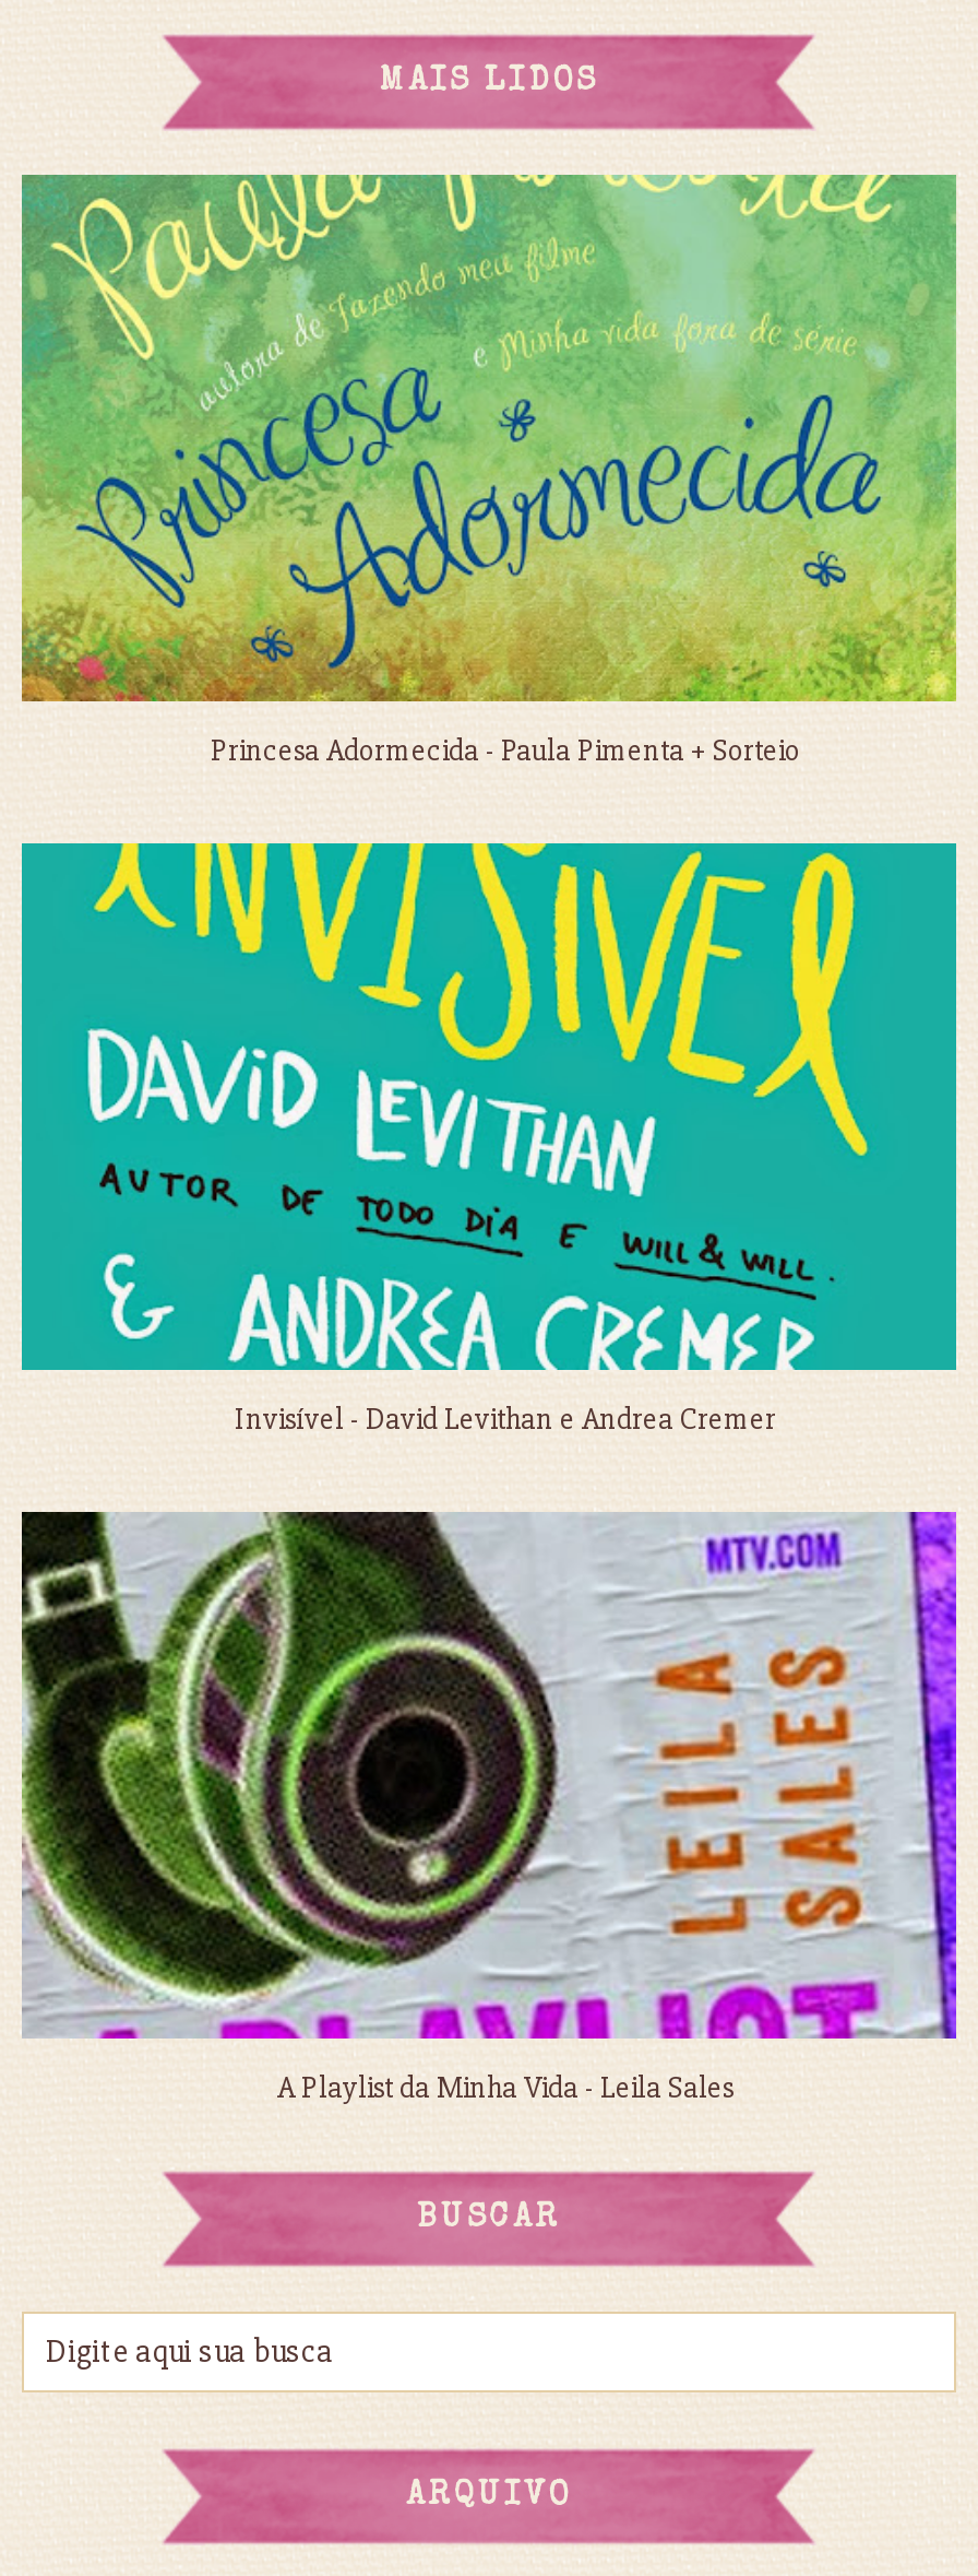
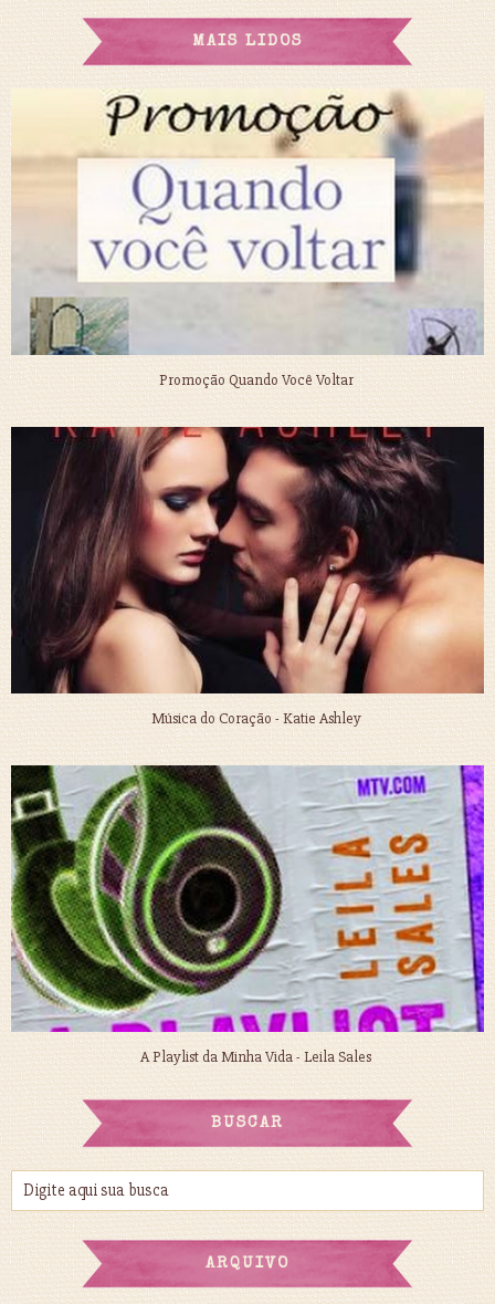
[20,173,958,770] [image] | Princesa Adormecida - Paula Pimenta + Sorteio -> [11,88,484,390] [image] | Promoção Quando Você Voltar
[20,841,958,1438] [image] | Invisível - David Levithan e Andrea Cremer -> [10,426,485,728] [image] | Música do Coração - Katie Ashley

